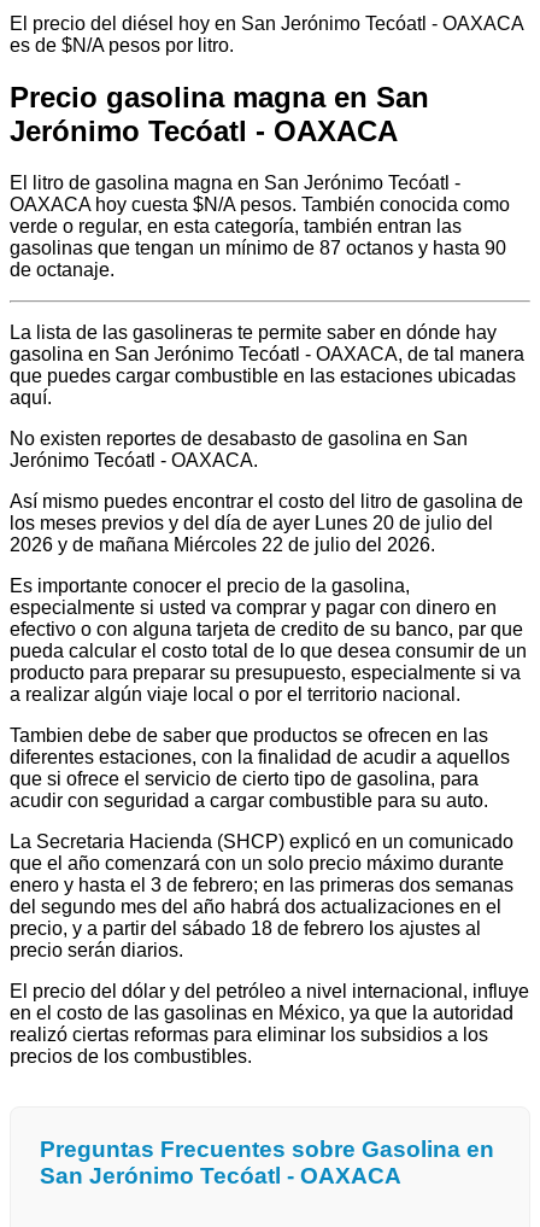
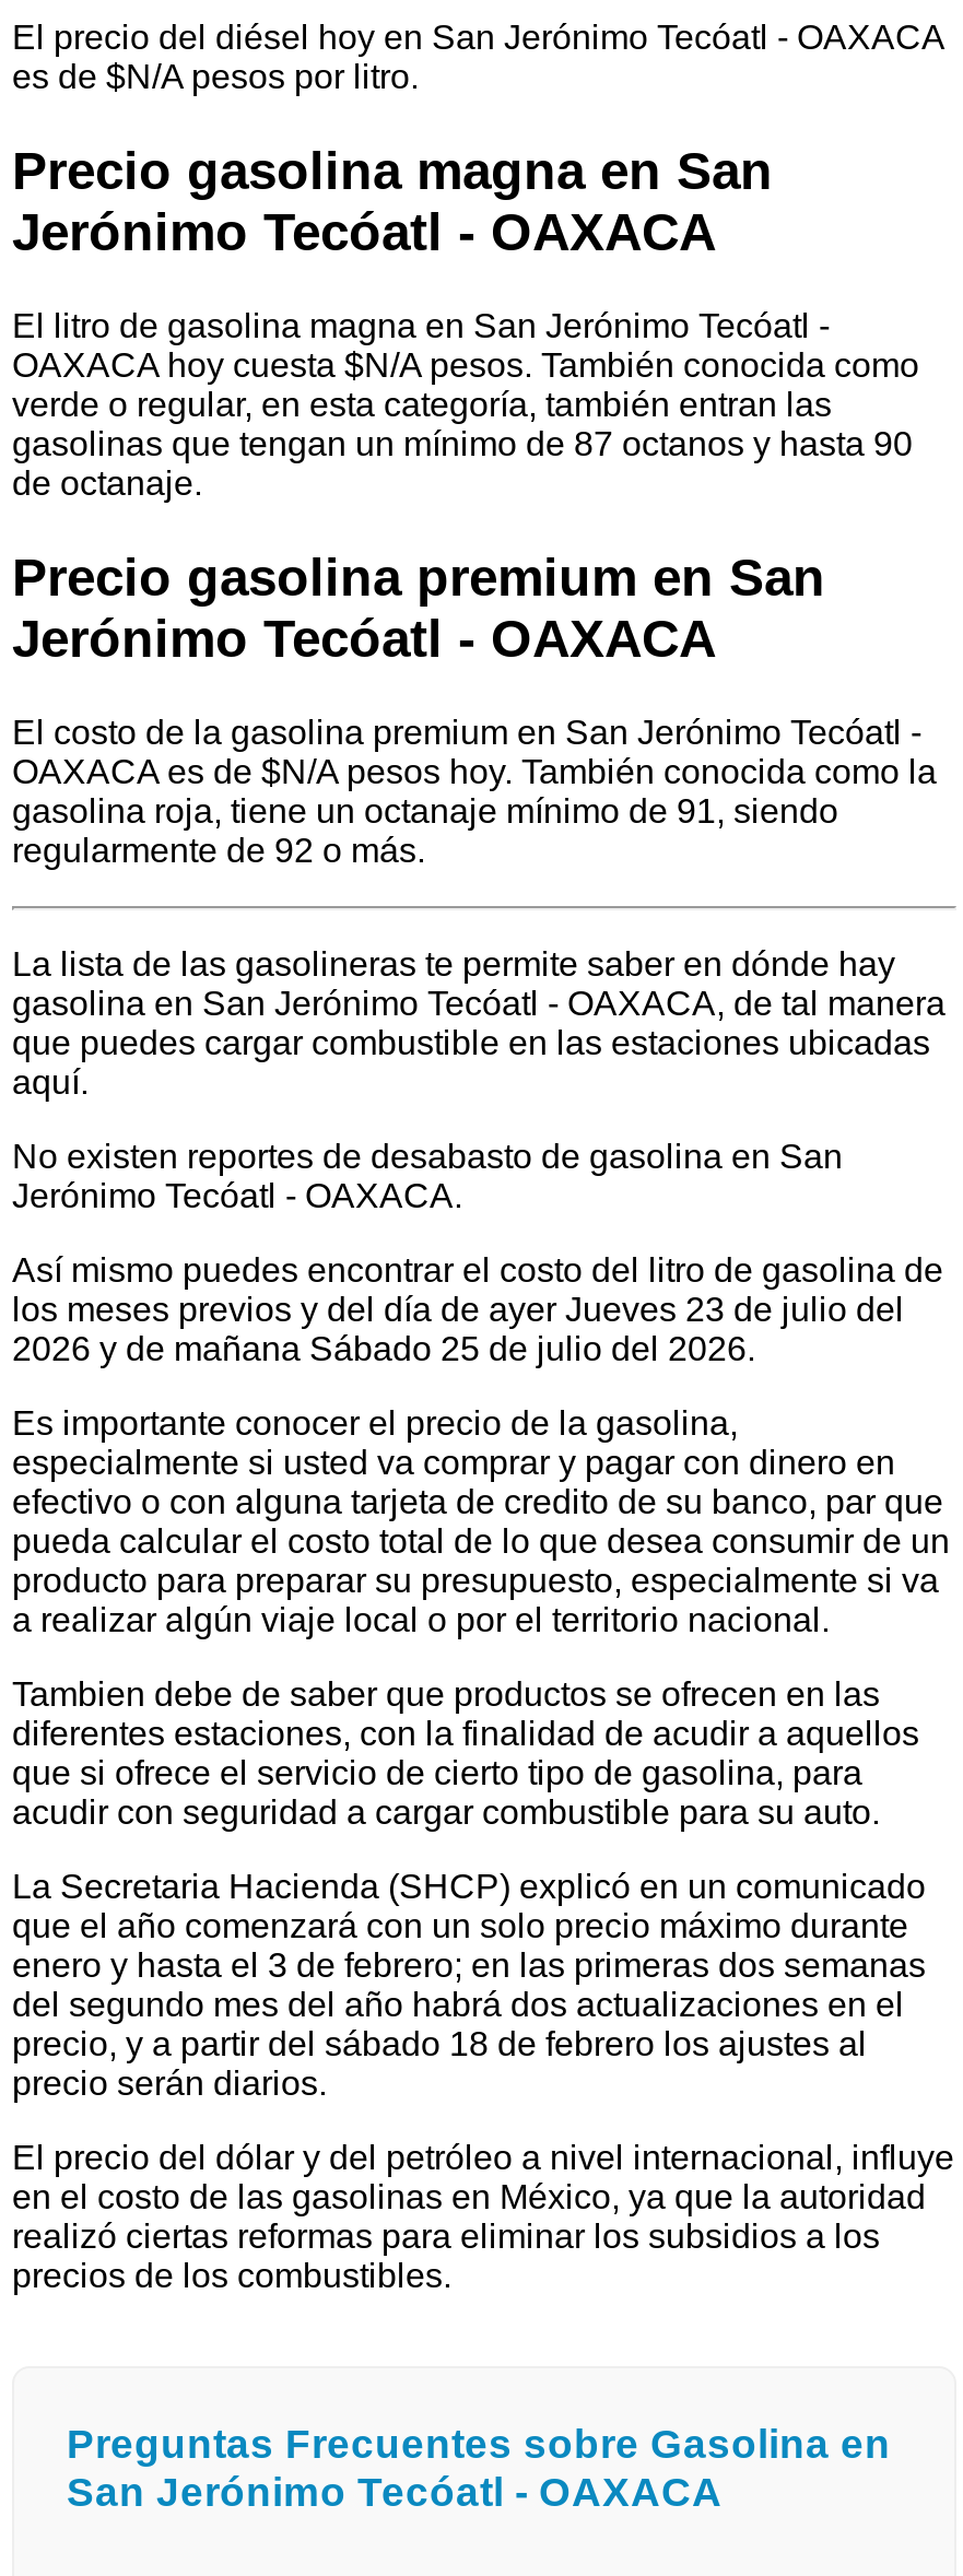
none -> [12,546,937,867] Precio gasolina premium en San | Jerónimo Tecóatl - OAXACA | El costo de la gasolina premium en San Jerónimo Tecóatl - | OAXACA es de $N/A pesos hoy. También conocida como la | gasolina roja, tiene un octanaje mínimo de 91, siendo | regularmente de 92 o más.
[10,512,493,533] los meses previos y del día de ayer Lunes 20 de julio del -> [12,1289,904,1326] los meses previos y del día de ayer Jueves 23 de julio del
[10,534,435,554] 2026 y de mañana Miércoles 22 de julio del 2026. -> [12,1329,755,1366] 2026 y de mañana Sábado 25 de julio del 2026.

